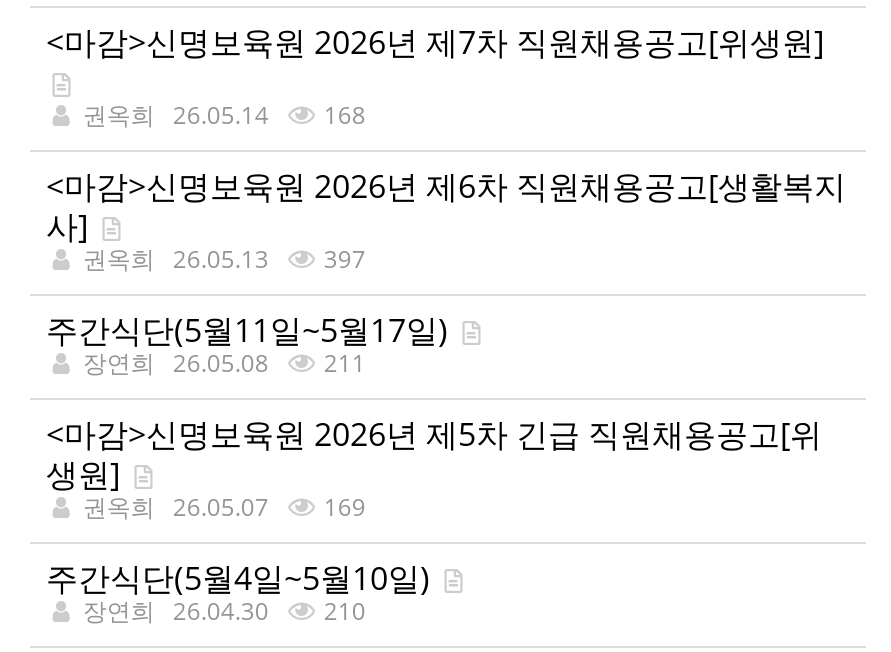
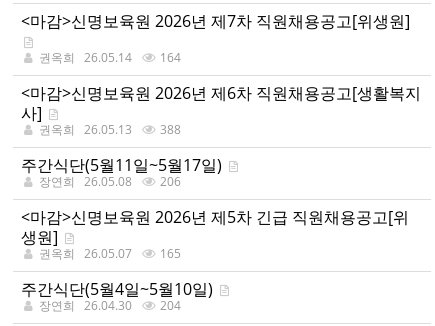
[83,98,366,132] 권옥희 26.05.14 168 -> [39,49,181,66] 권옥희 26.05.14 164
[83,242,366,276] 권옥희 26.05.13 397 -> [39,121,181,138] 권옥희 26.05.13 388
[83,346,366,380] 장연희 26.05.08 211 -> [39,173,181,190] 장연희 26.05.08 206
[83,490,366,524] 권옥희 26.05.07 169 -> [39,245,181,262] 권옥희 26.05.07 165
[83,594,366,628] 장연희 26.04.30 210 -> [39,297,181,314] 장연희 26.04.30 204

